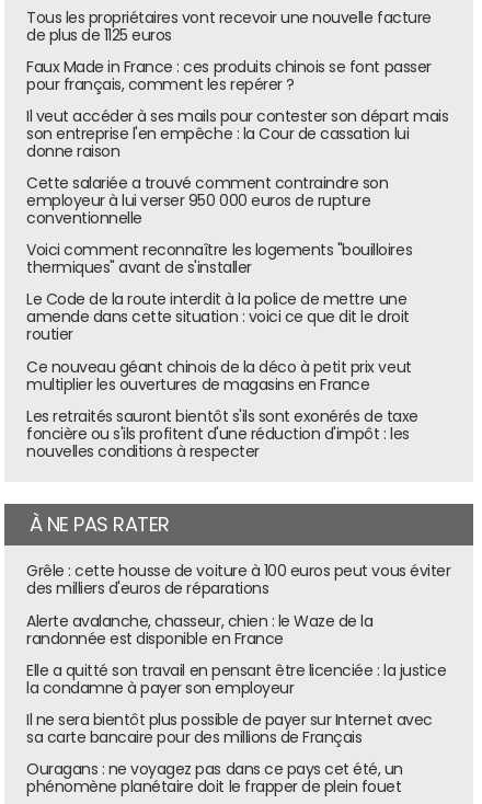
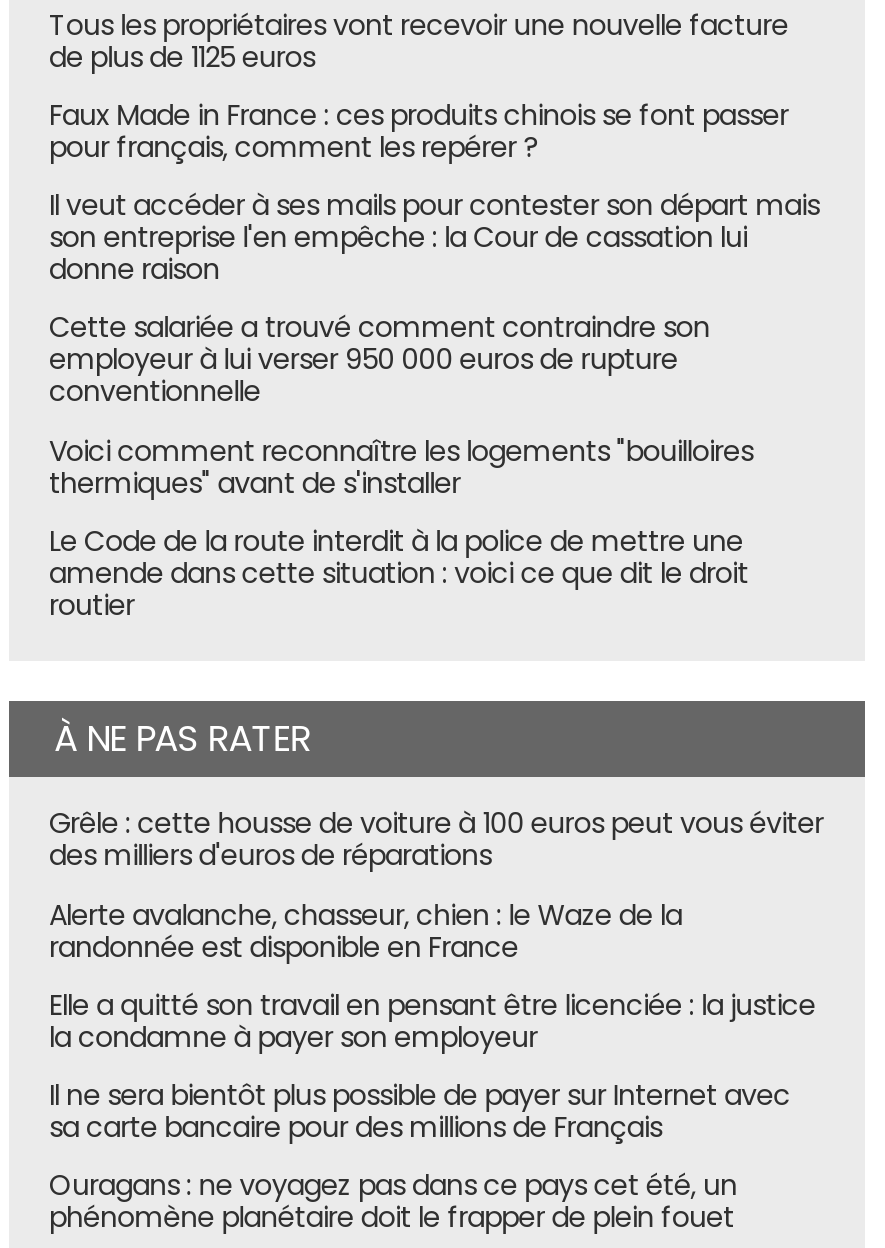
[26,359,418,459] Ce nouveau géant chinois de la déco à petit prix veut | multiplier les ouvertures de magasins en France | Les retraités sauront bientôt s'ils sont exonérés de taxe | foncière ou s'ils profitent d'une réduction d'impôt : les | nouvelles conditions à respecter -> none

